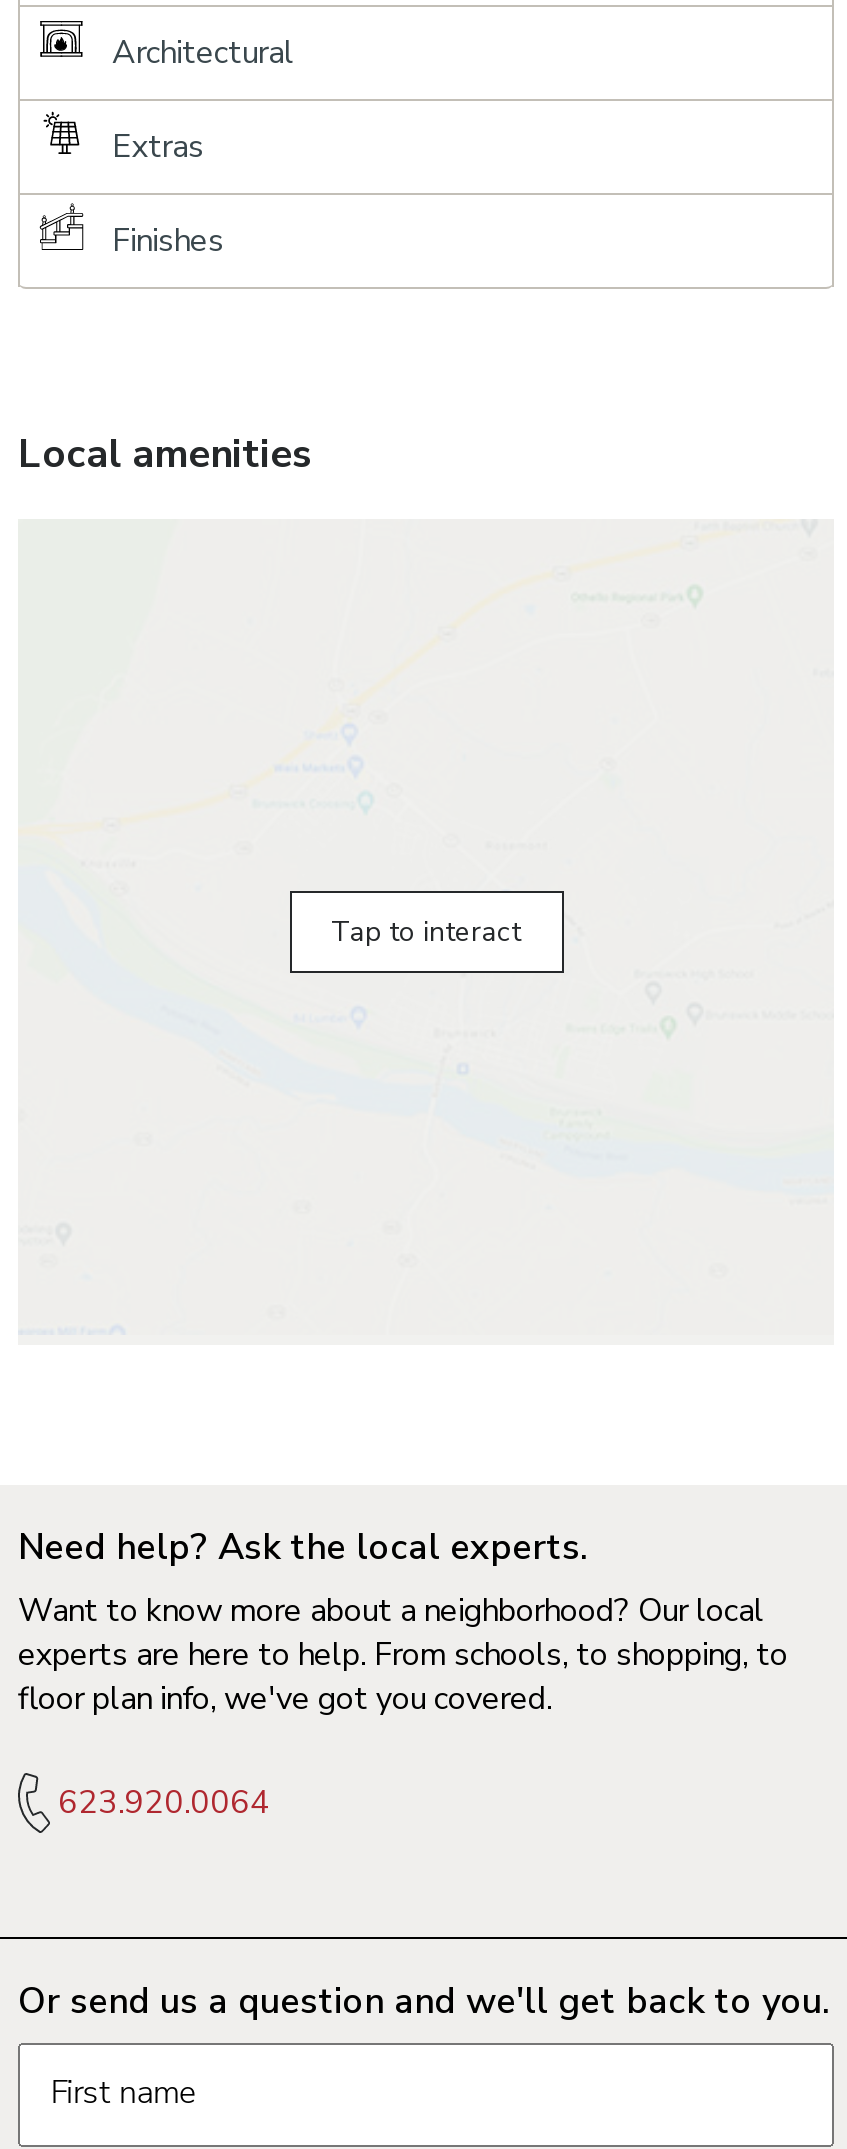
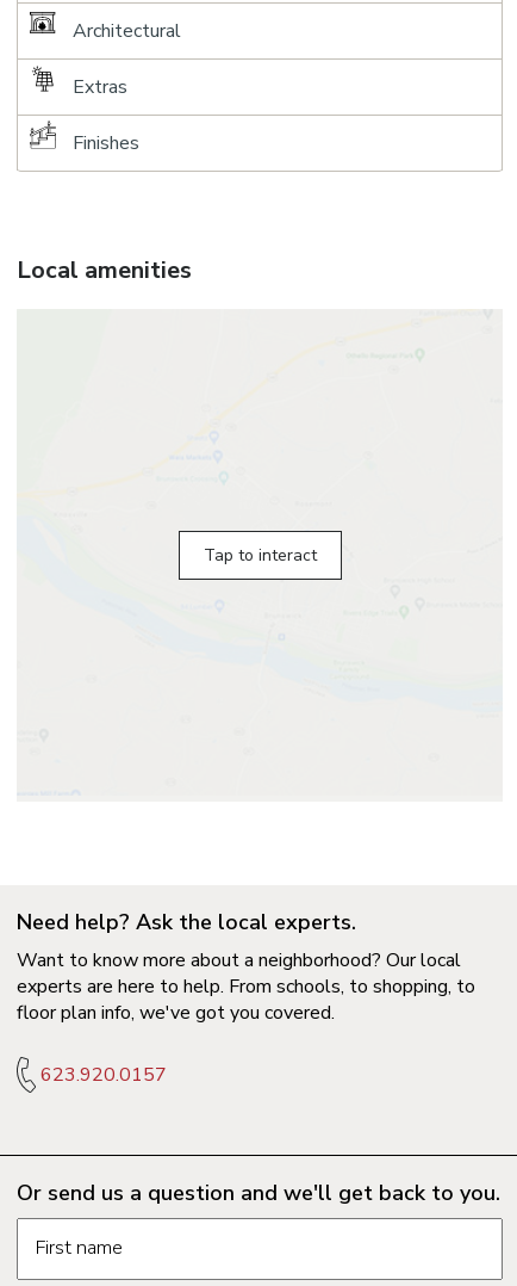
[58,1781,270,1825] 623.920.0064 -> [41,1062,167,1088] 623.920.0157

